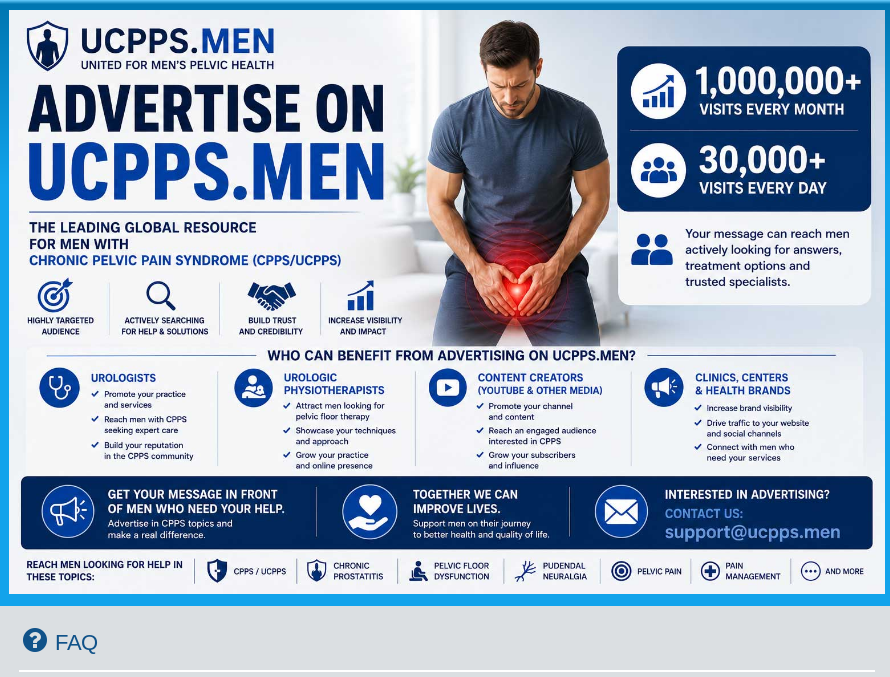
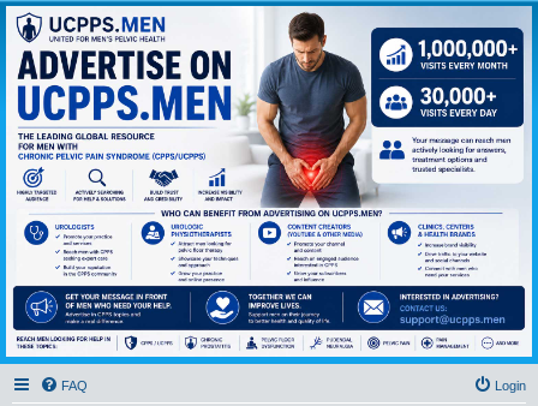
none -> [495,378,526,393] Login

